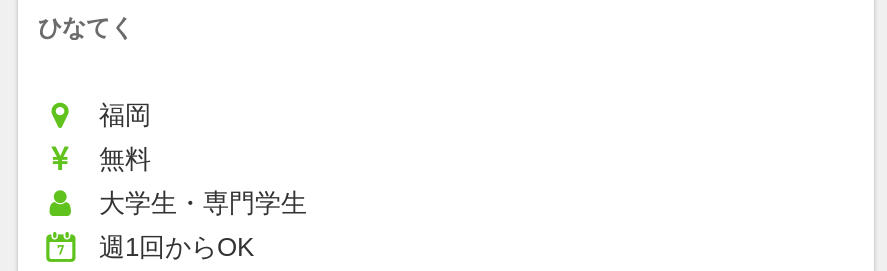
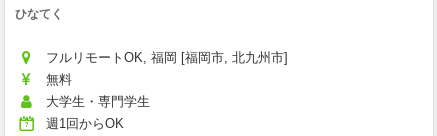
[99,99,151,129] 福岡 -> [45,49,287,64] フルリモートOK, 福岡 [福岡市, 北九州市]

